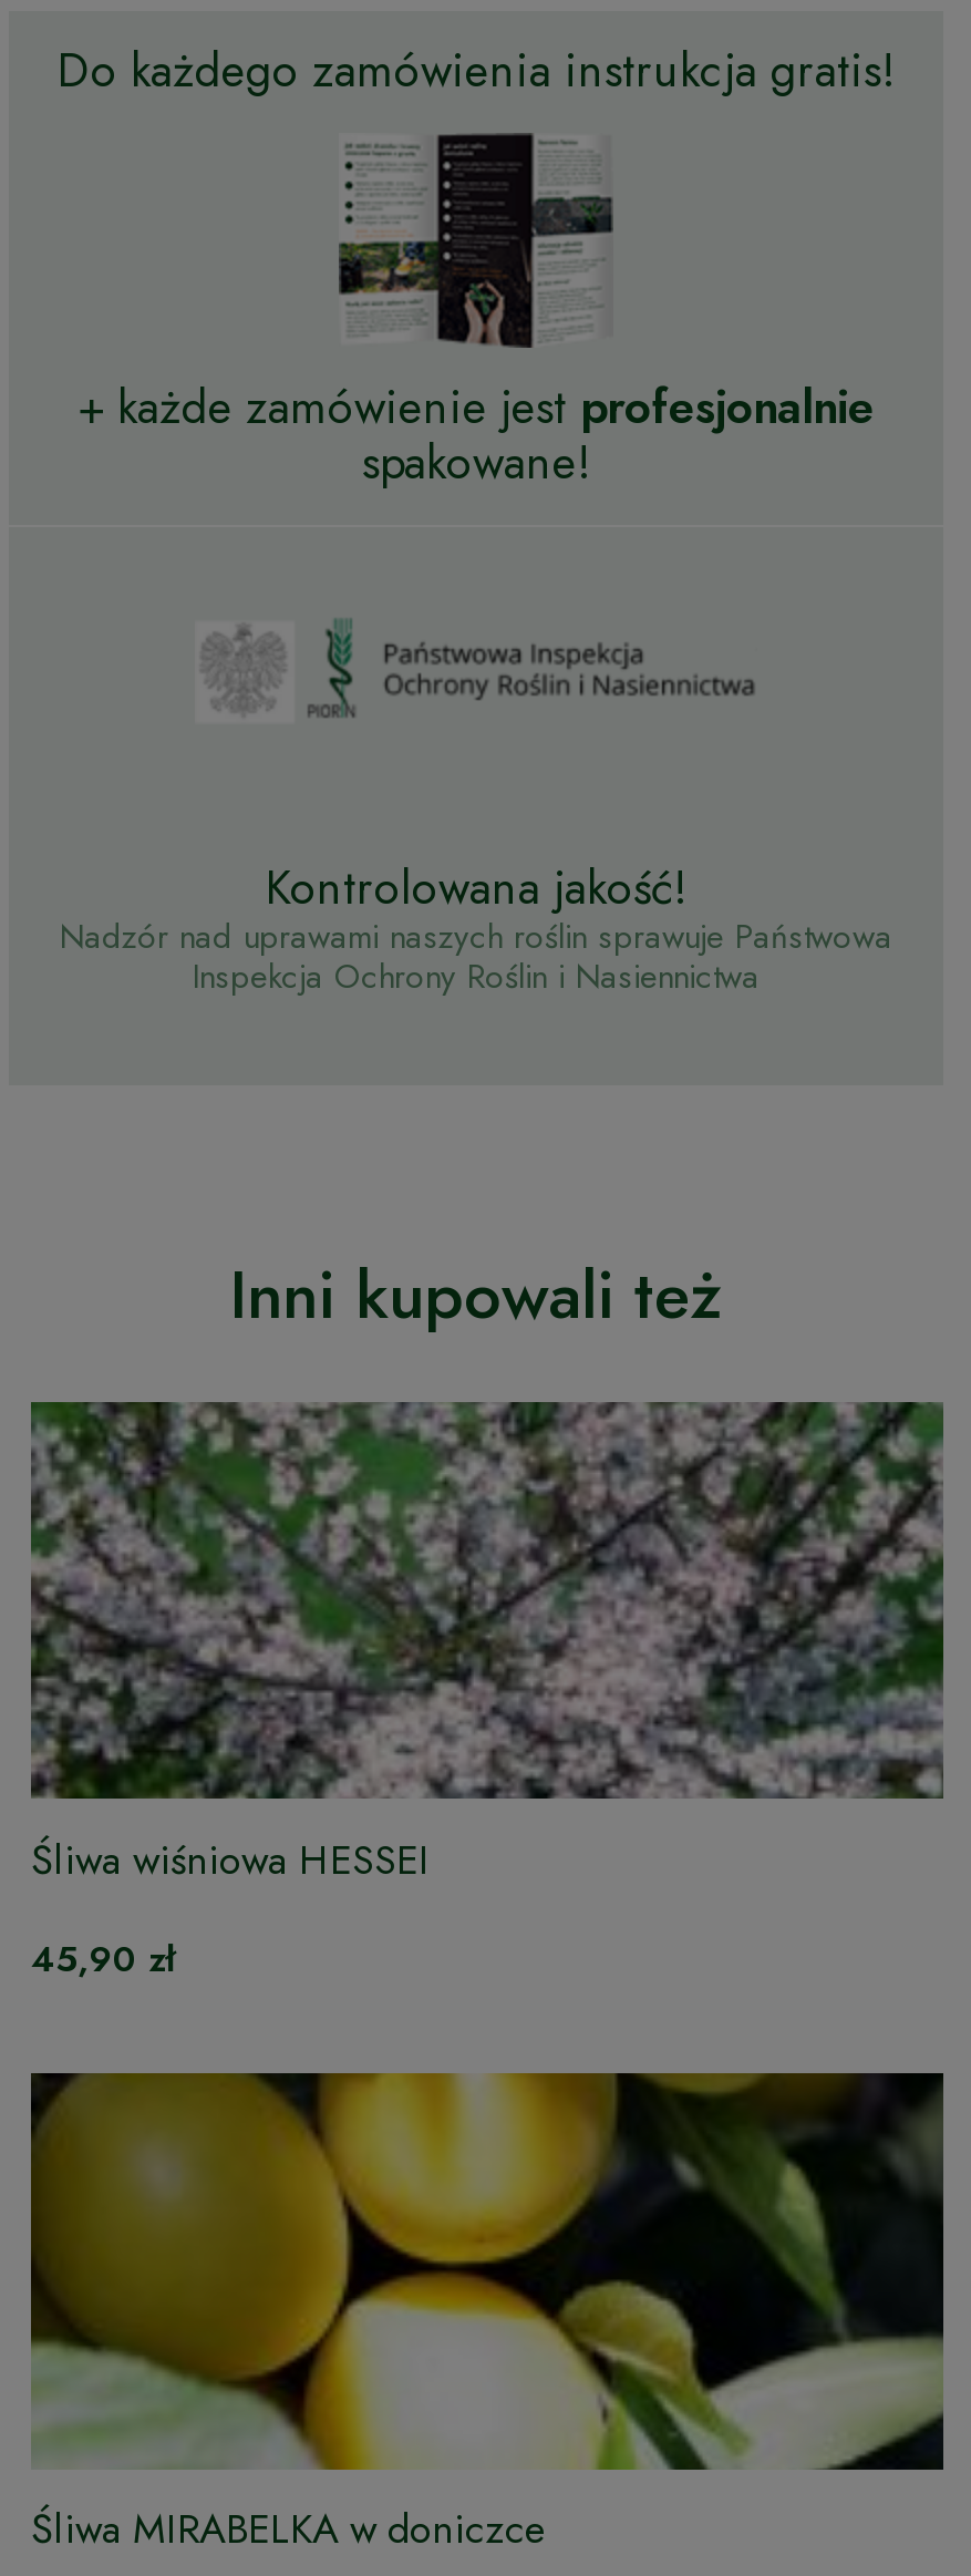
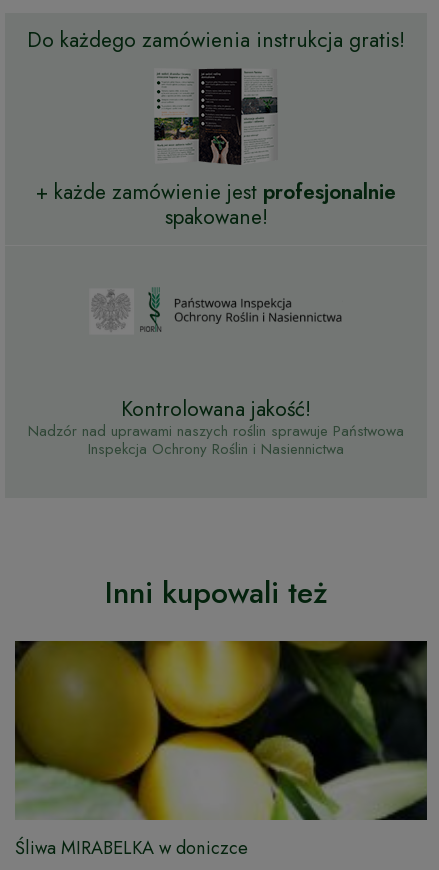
[29,1400,946,1984] [image] | Śliwa wiśniowa HESSEI | 45,90 zł -> none

